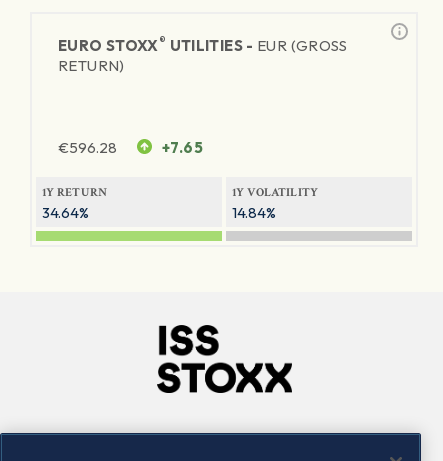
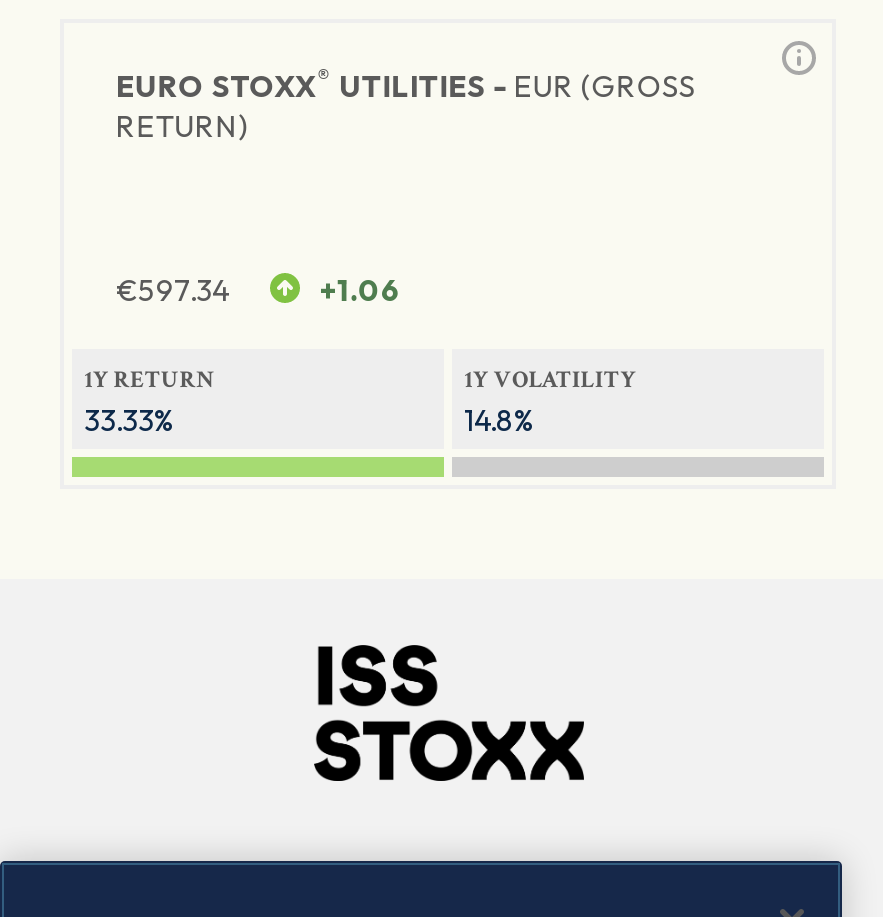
[58,138,117,157] €596.28 -> [116,271,230,309] €597.34
[162,138,203,157] +7.65 -> [320,271,402,309] +1.06
[42,203,89,222] 34.64% -> [84,401,174,439] 33.33%
[232,203,276,222] 14.84% -> [464,401,534,439] 14.8%

